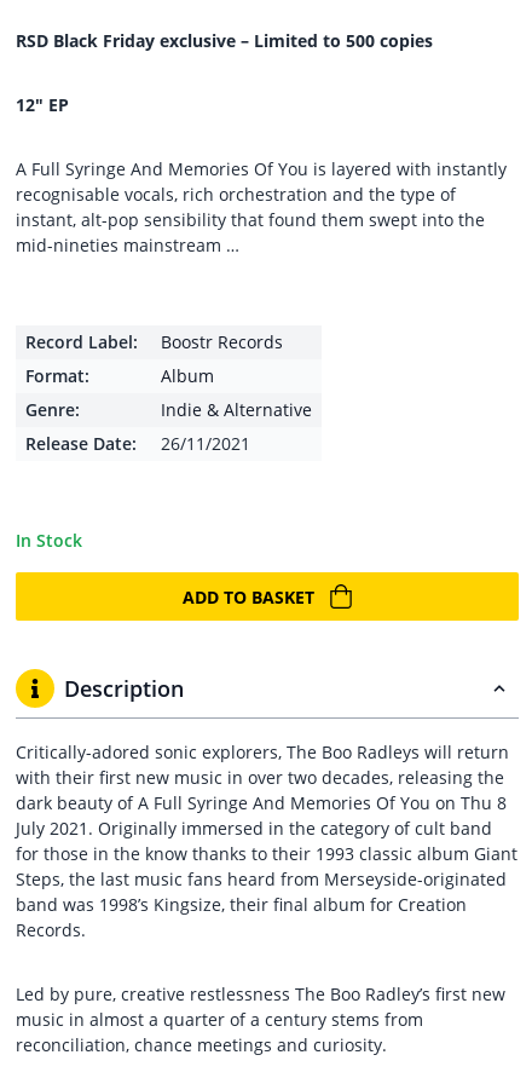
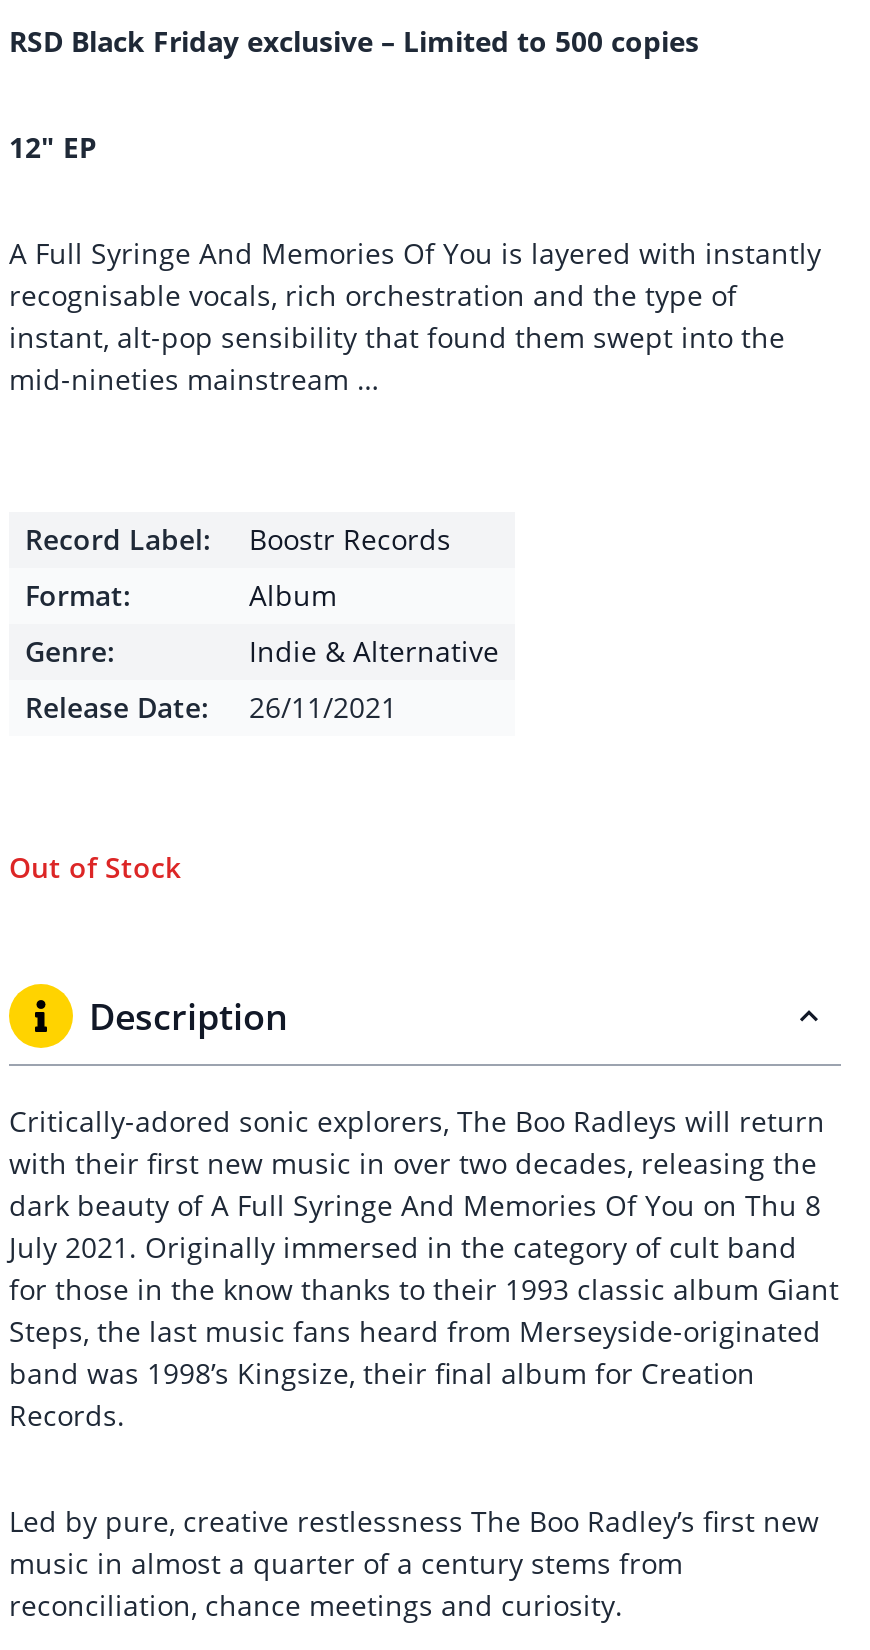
[16,529,314,608] In Stock | ADD TO BASKET -> [9,848,181,886] Out of Stock

